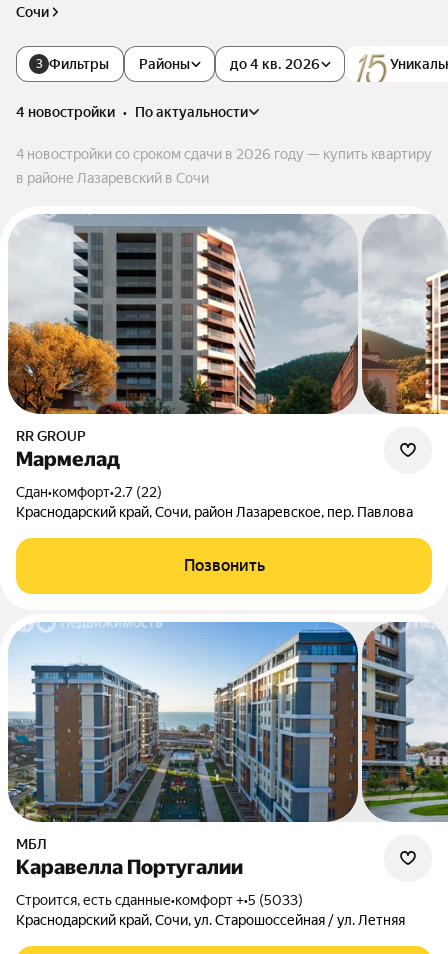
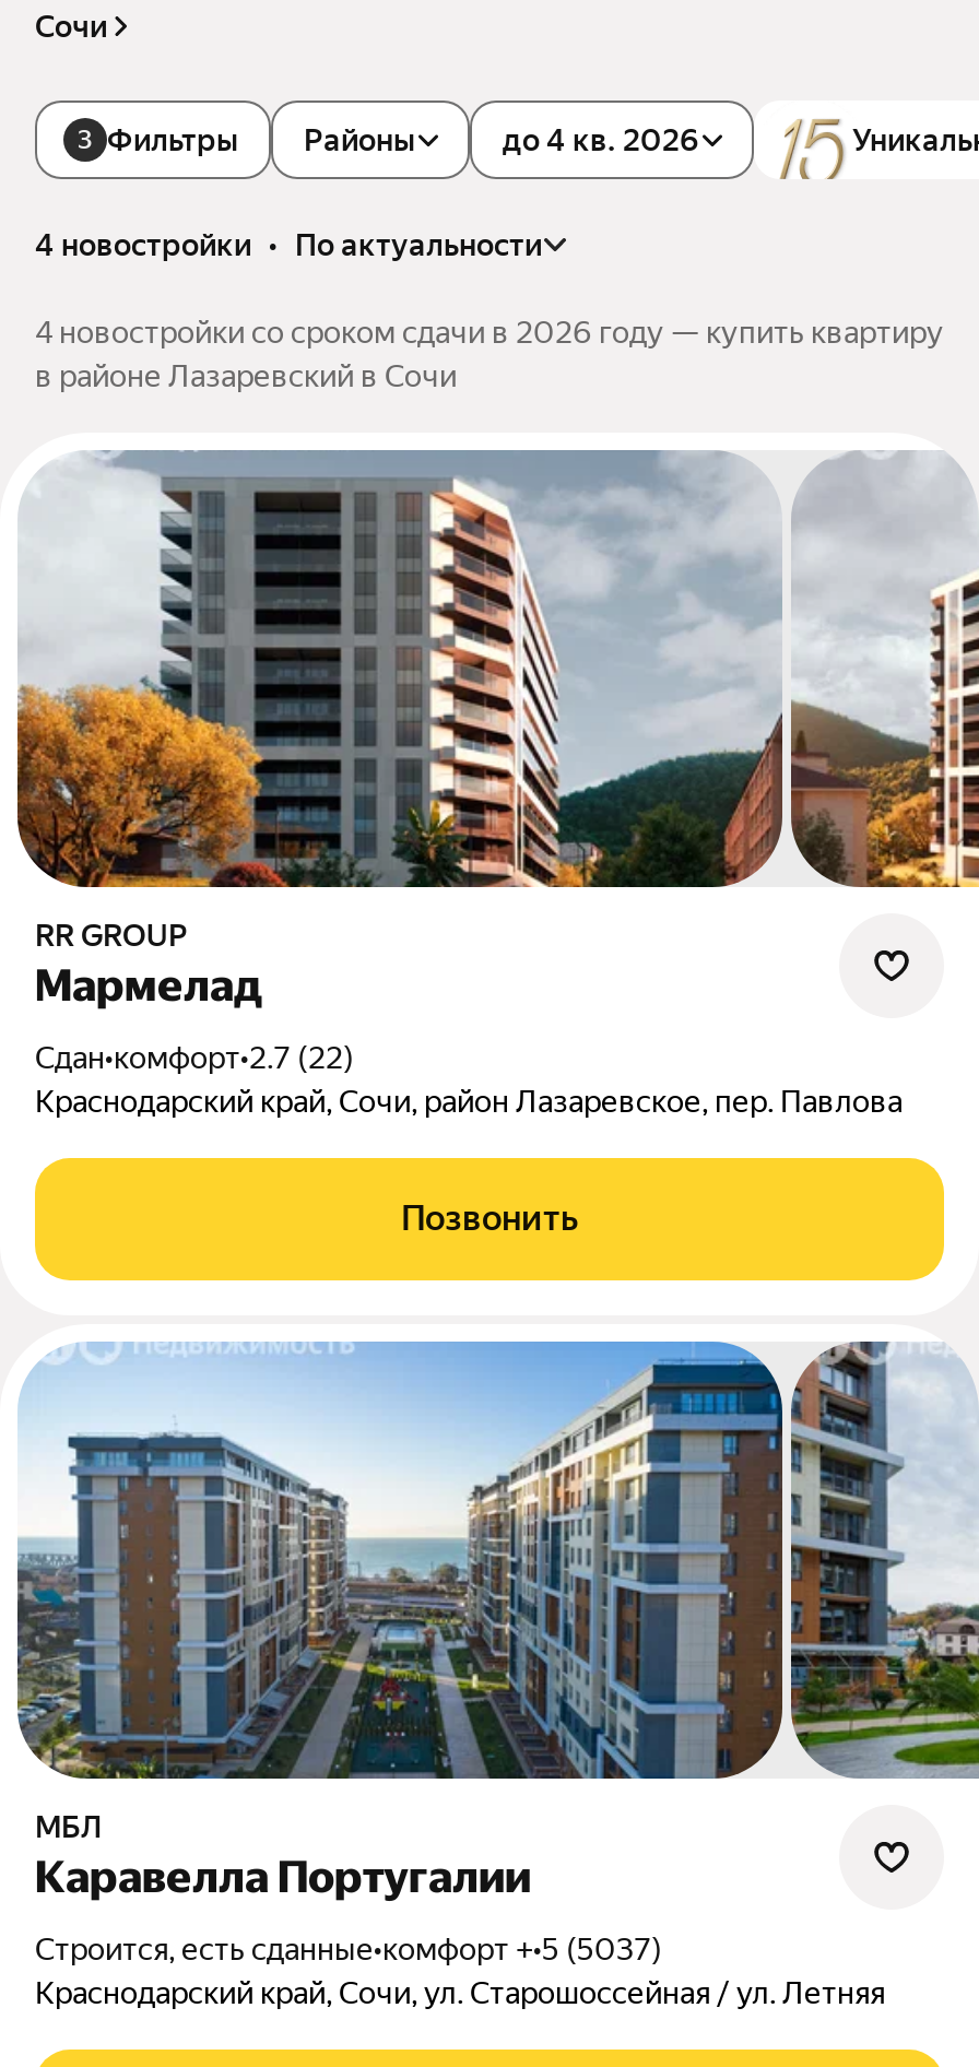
[25,892,303,908] Строится, есть сданные•комфорт +•5 (5033) -> [55,1932,662,1967] Строится, есть сданные•комфорт +•5 (5037)

